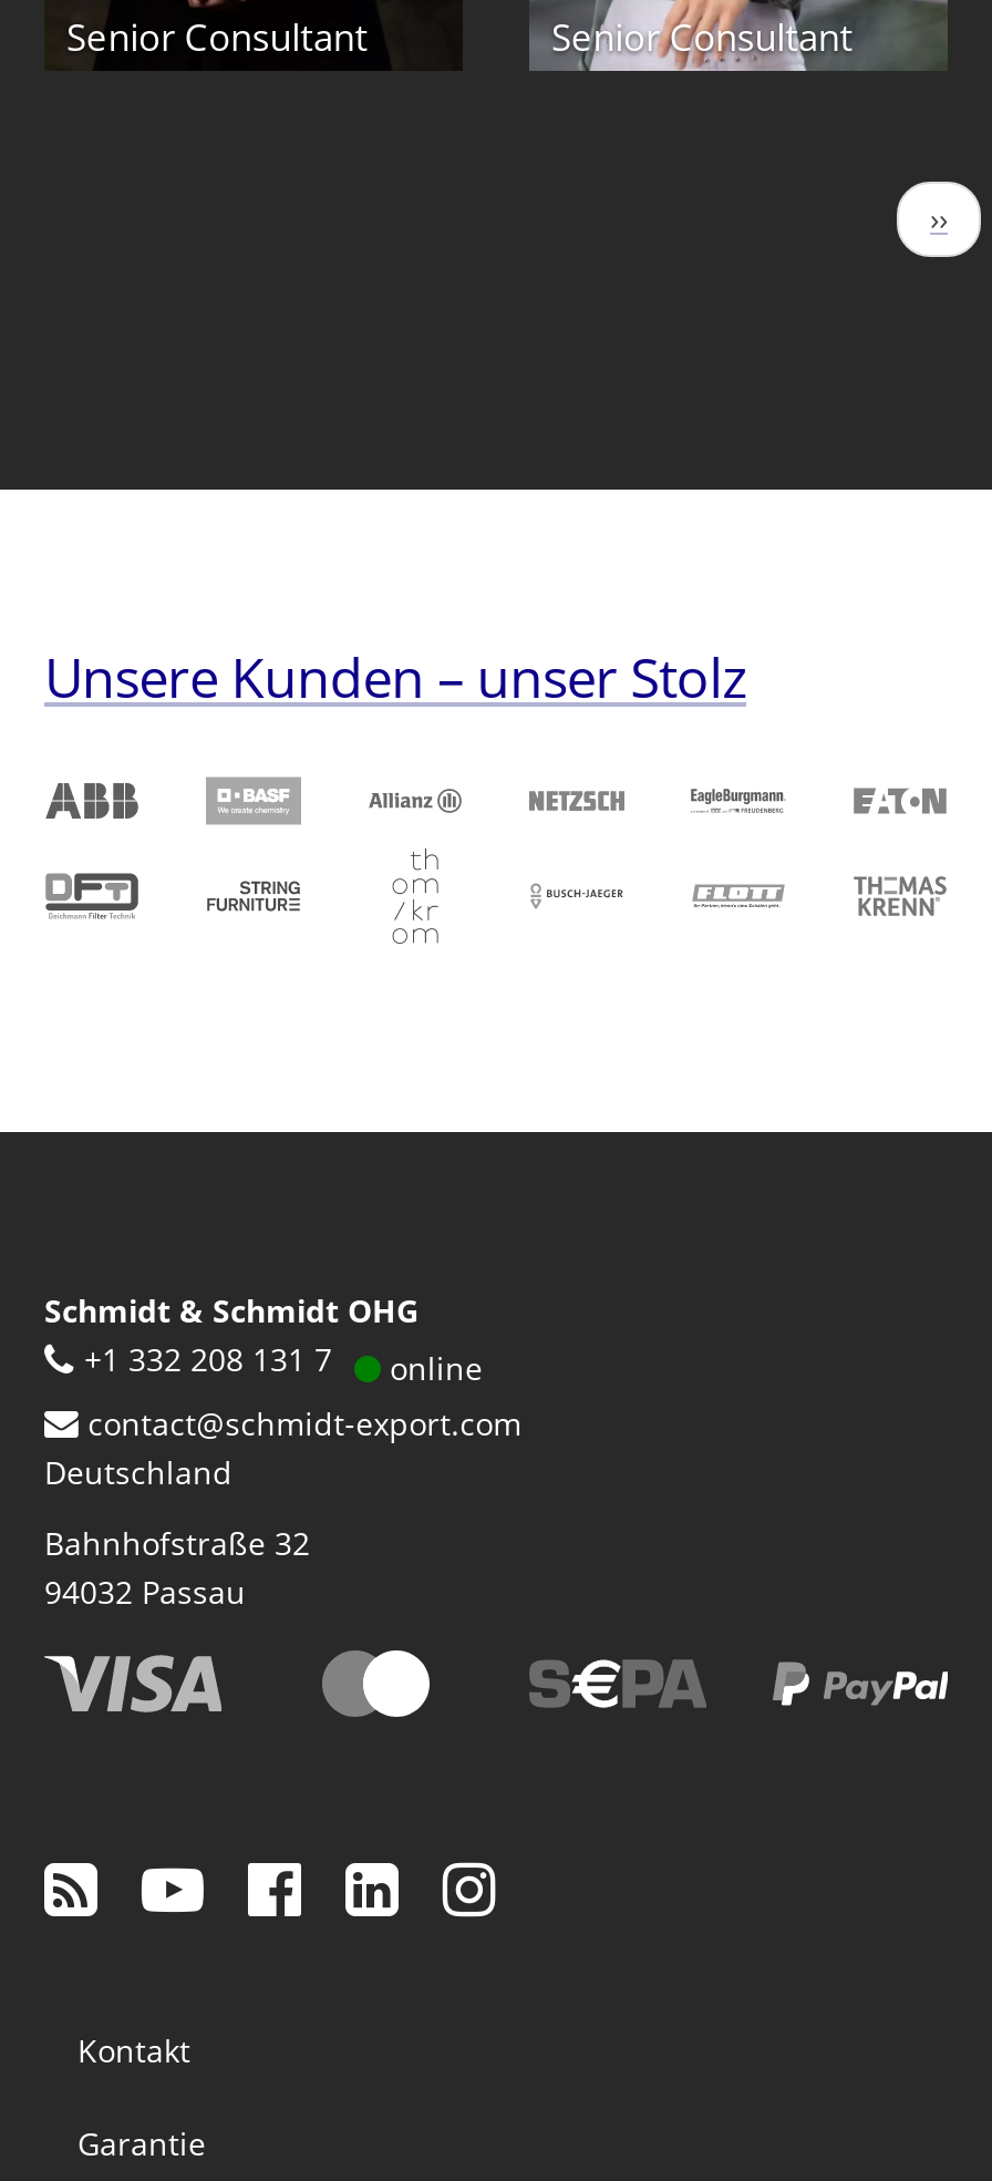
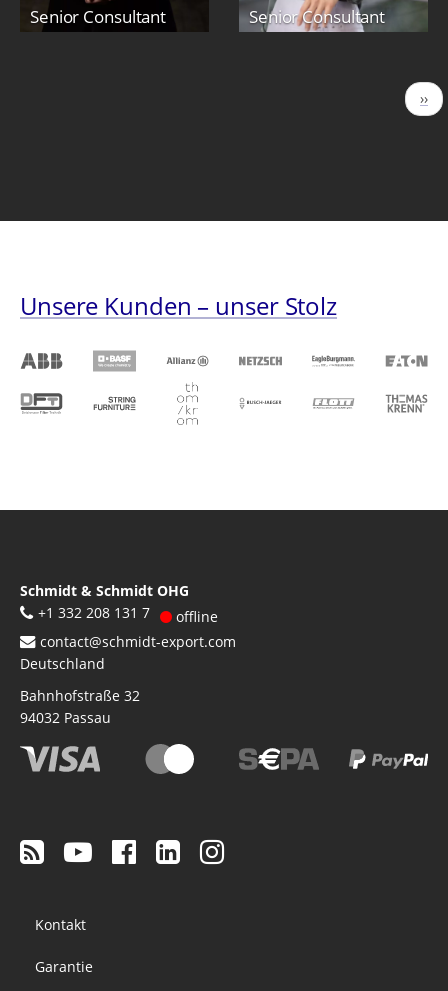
[381,1346,483,1388] online -> [172,607,218,626] offline

